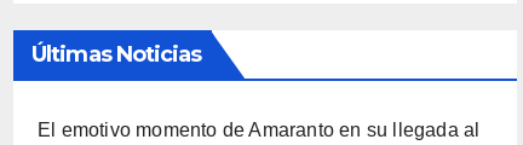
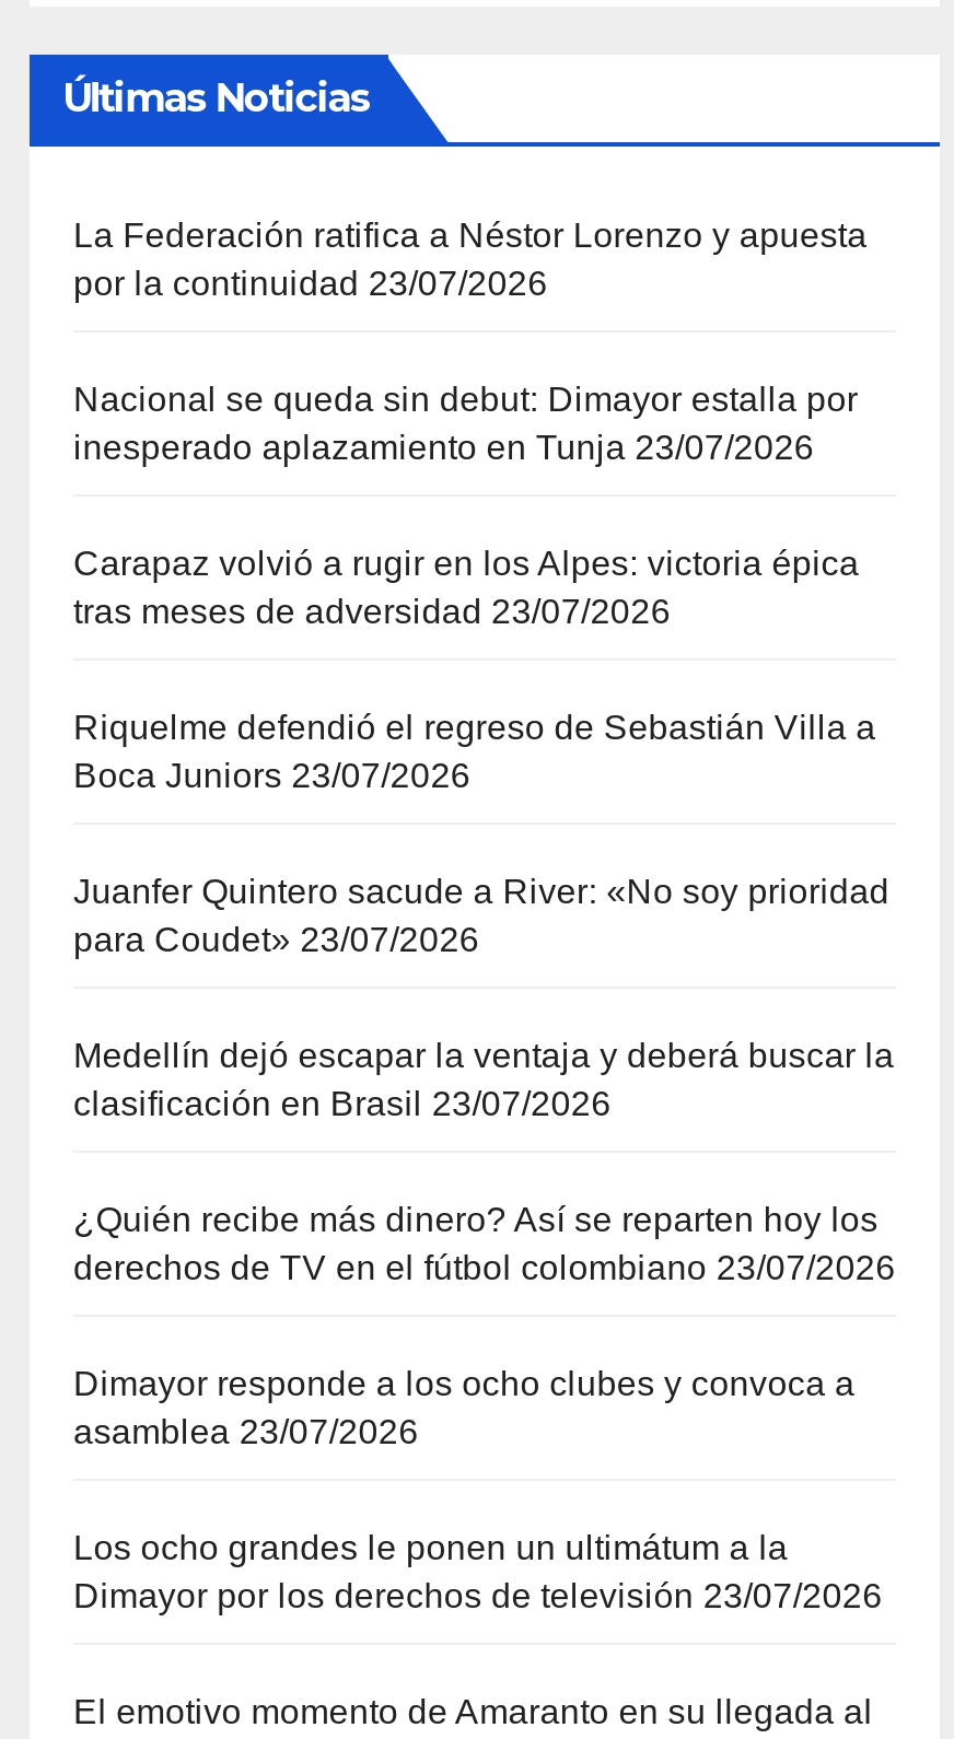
none -> [73,217,896,1614] La Federación ratifica a Néstor Lorenzo y apuesta | por la continuidad 23/07/2026 | Nacional se queda sin debut: Dimayor estalla por | inesperado aplazamiento en Tunja 23/07/2026 | Carapaz volvió a rugir en los Alpes: victoria épica | tras meses de adversidad 23/07/2026 | Riquelme defendió el regreso de Sebastián Villa a | Boca Juniors 23/07/2026 | Juanfer Quintero sacude a River: «No soy prioridad | para Coudet» 23/07/2026 | Medellín dejó escapar la ventaja y deberá buscar la | clasificación en Brasil 23/07/2026 | ¿Quién recibe más dinero? Así se reparten hoy los | derechos de TV en el fútbol colombiano 23/07/2026 | Dimayor responde a los ocho clubes y convoca a | asamblea 23/07/2026 | Los ocho grandes le ponen un ultimátum a la | Dimayor por los derechos de televisión 23/07/2026

